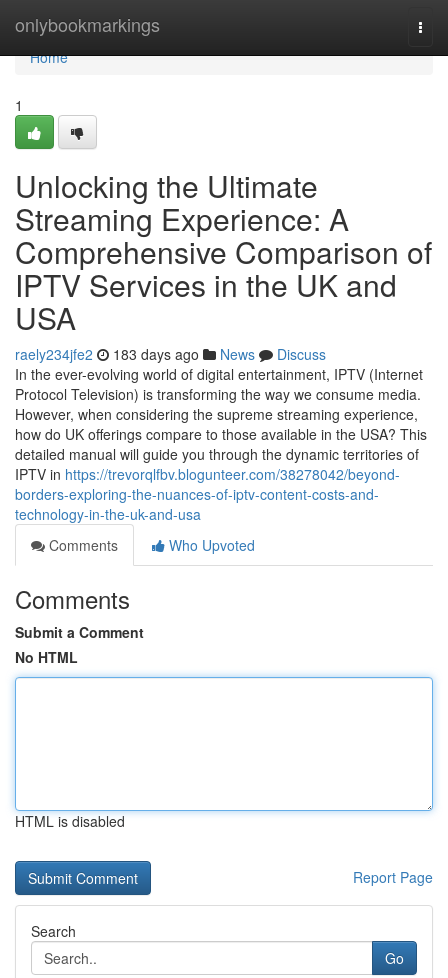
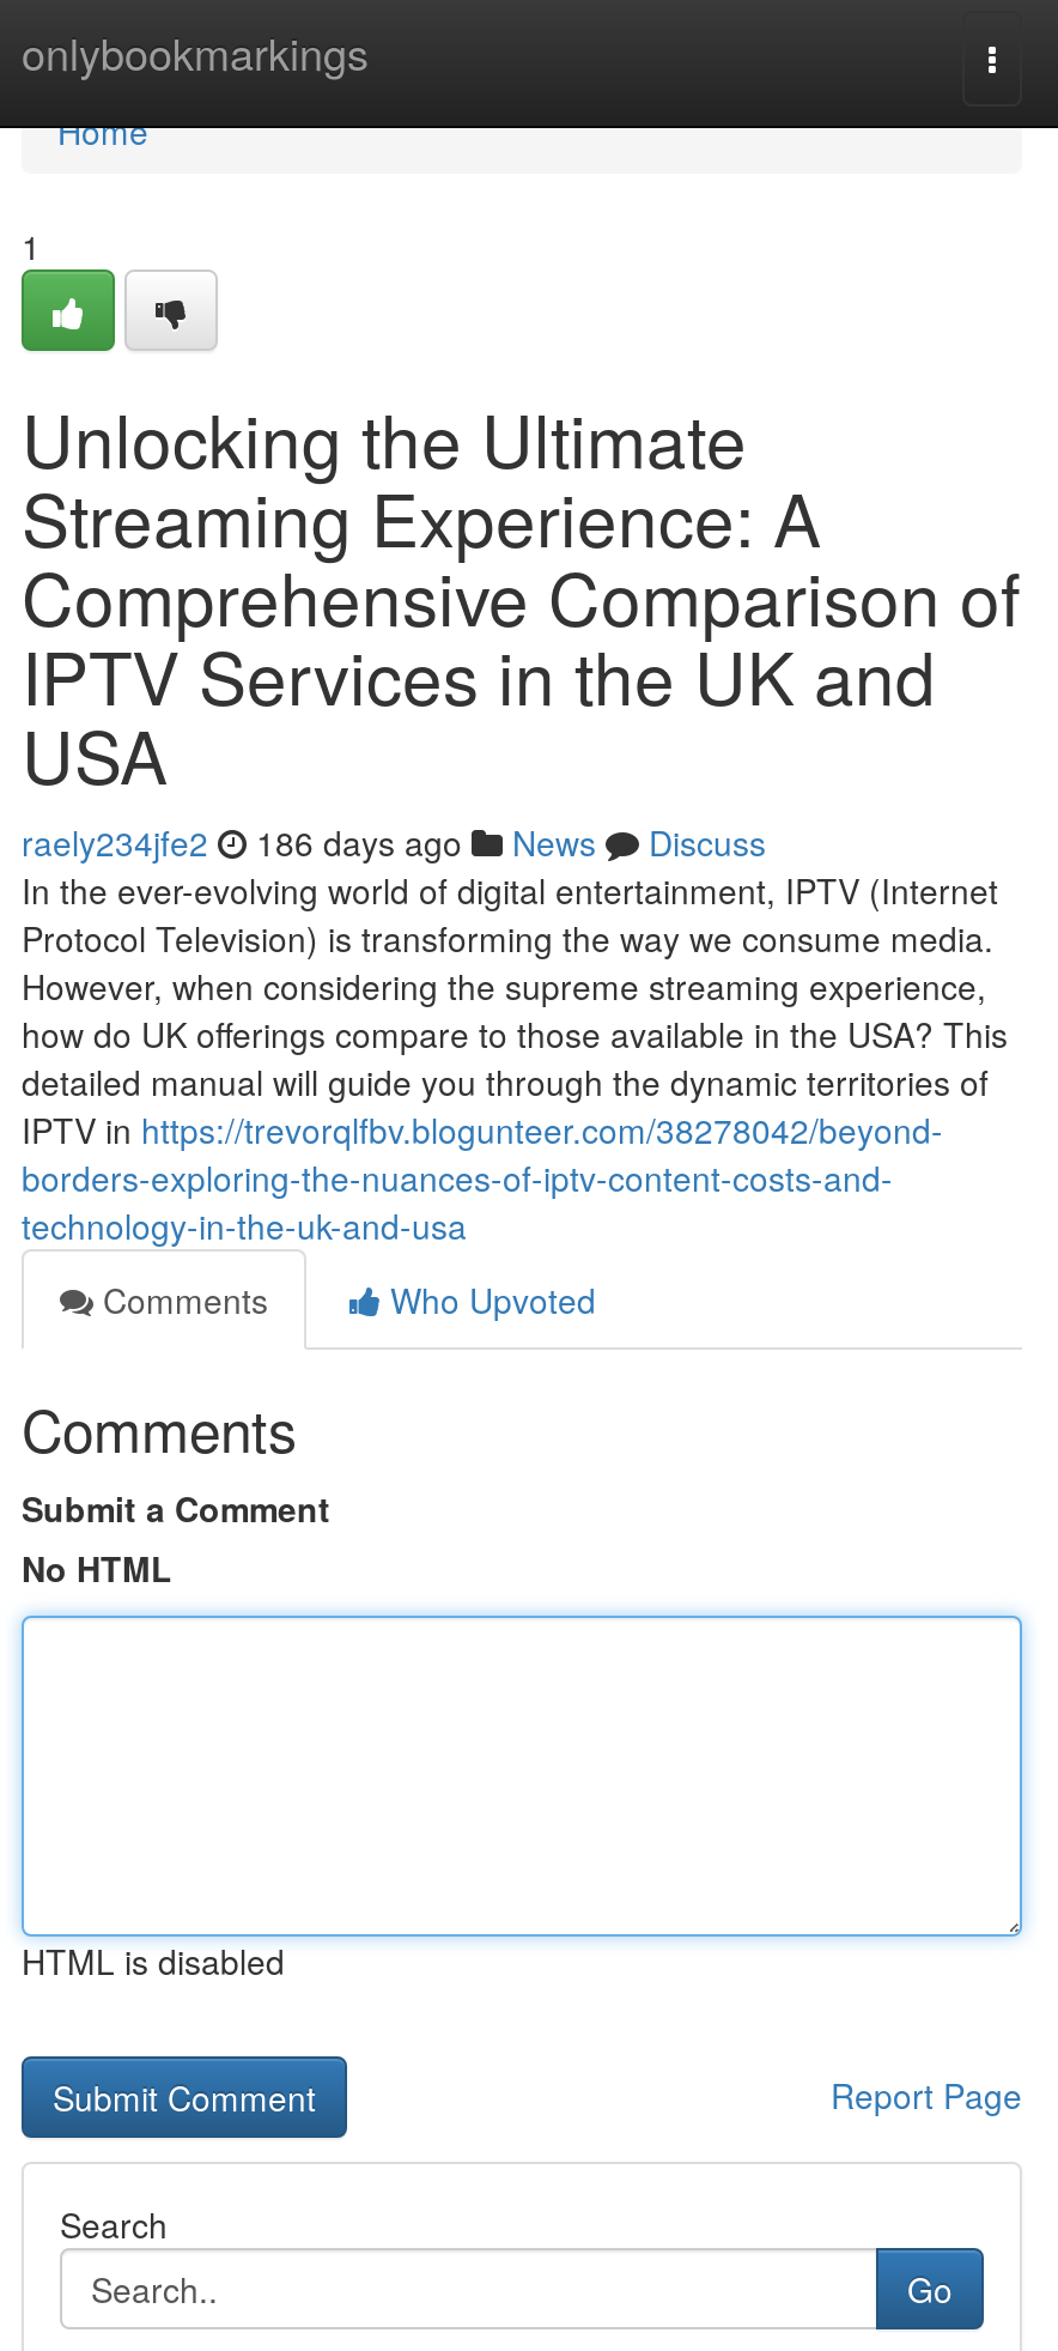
[15,344,326,364] raely234jfe2 183 days ago News Discuss -> [22,818,766,866] raely234jfe2 186 days ago News Discuss

